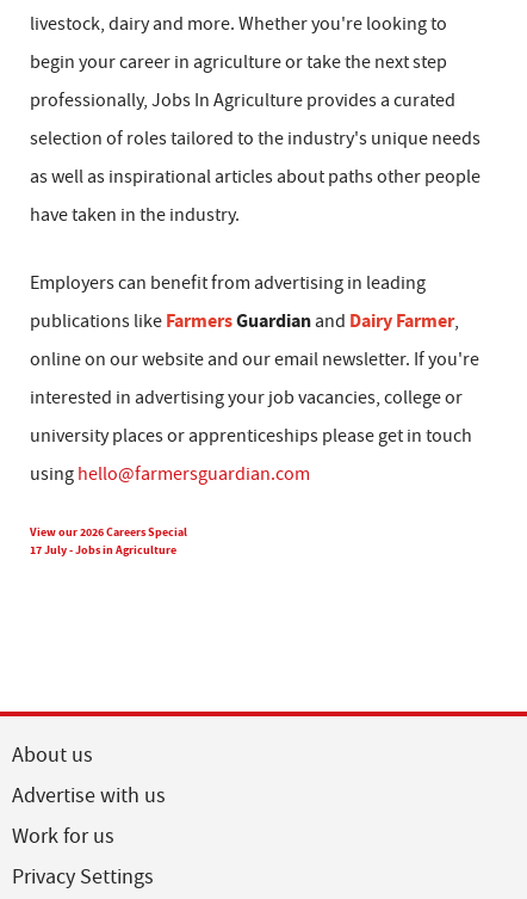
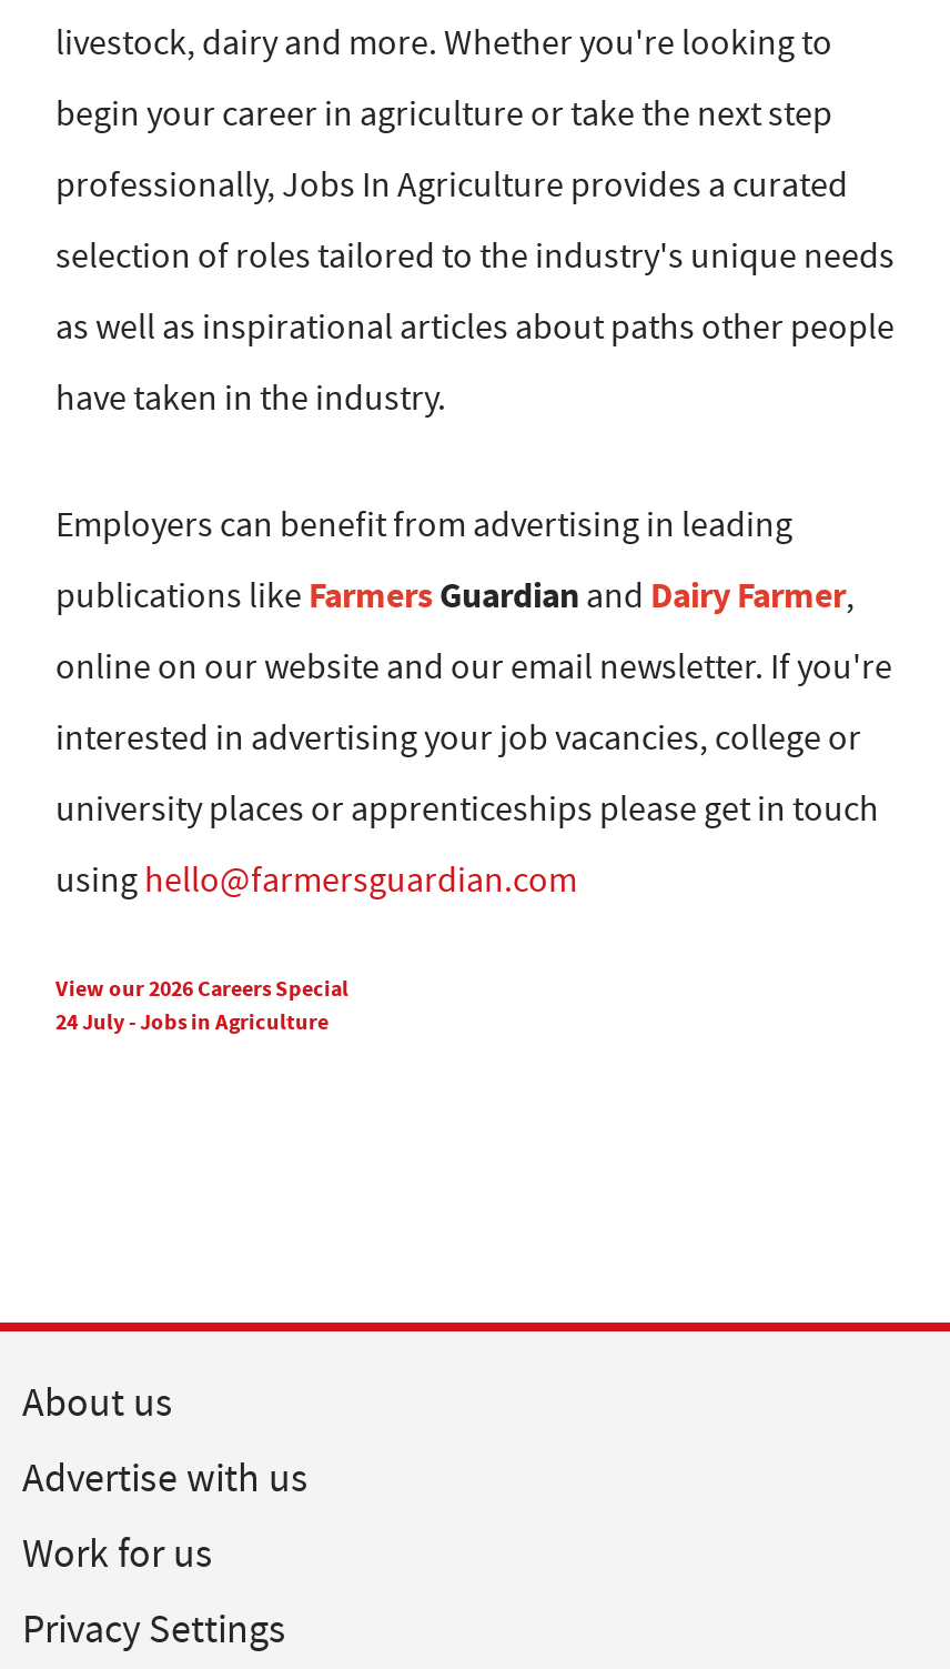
[30,542,176,557] 17 July - Jobs in Agriculture -> [55,1007,329,1036] 24 July - Jobs in Agriculture

